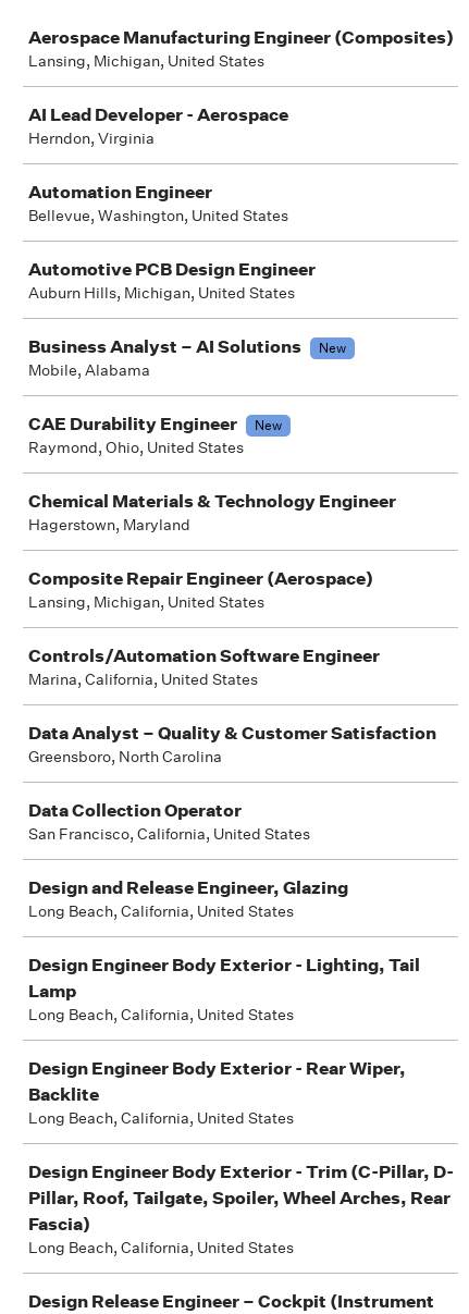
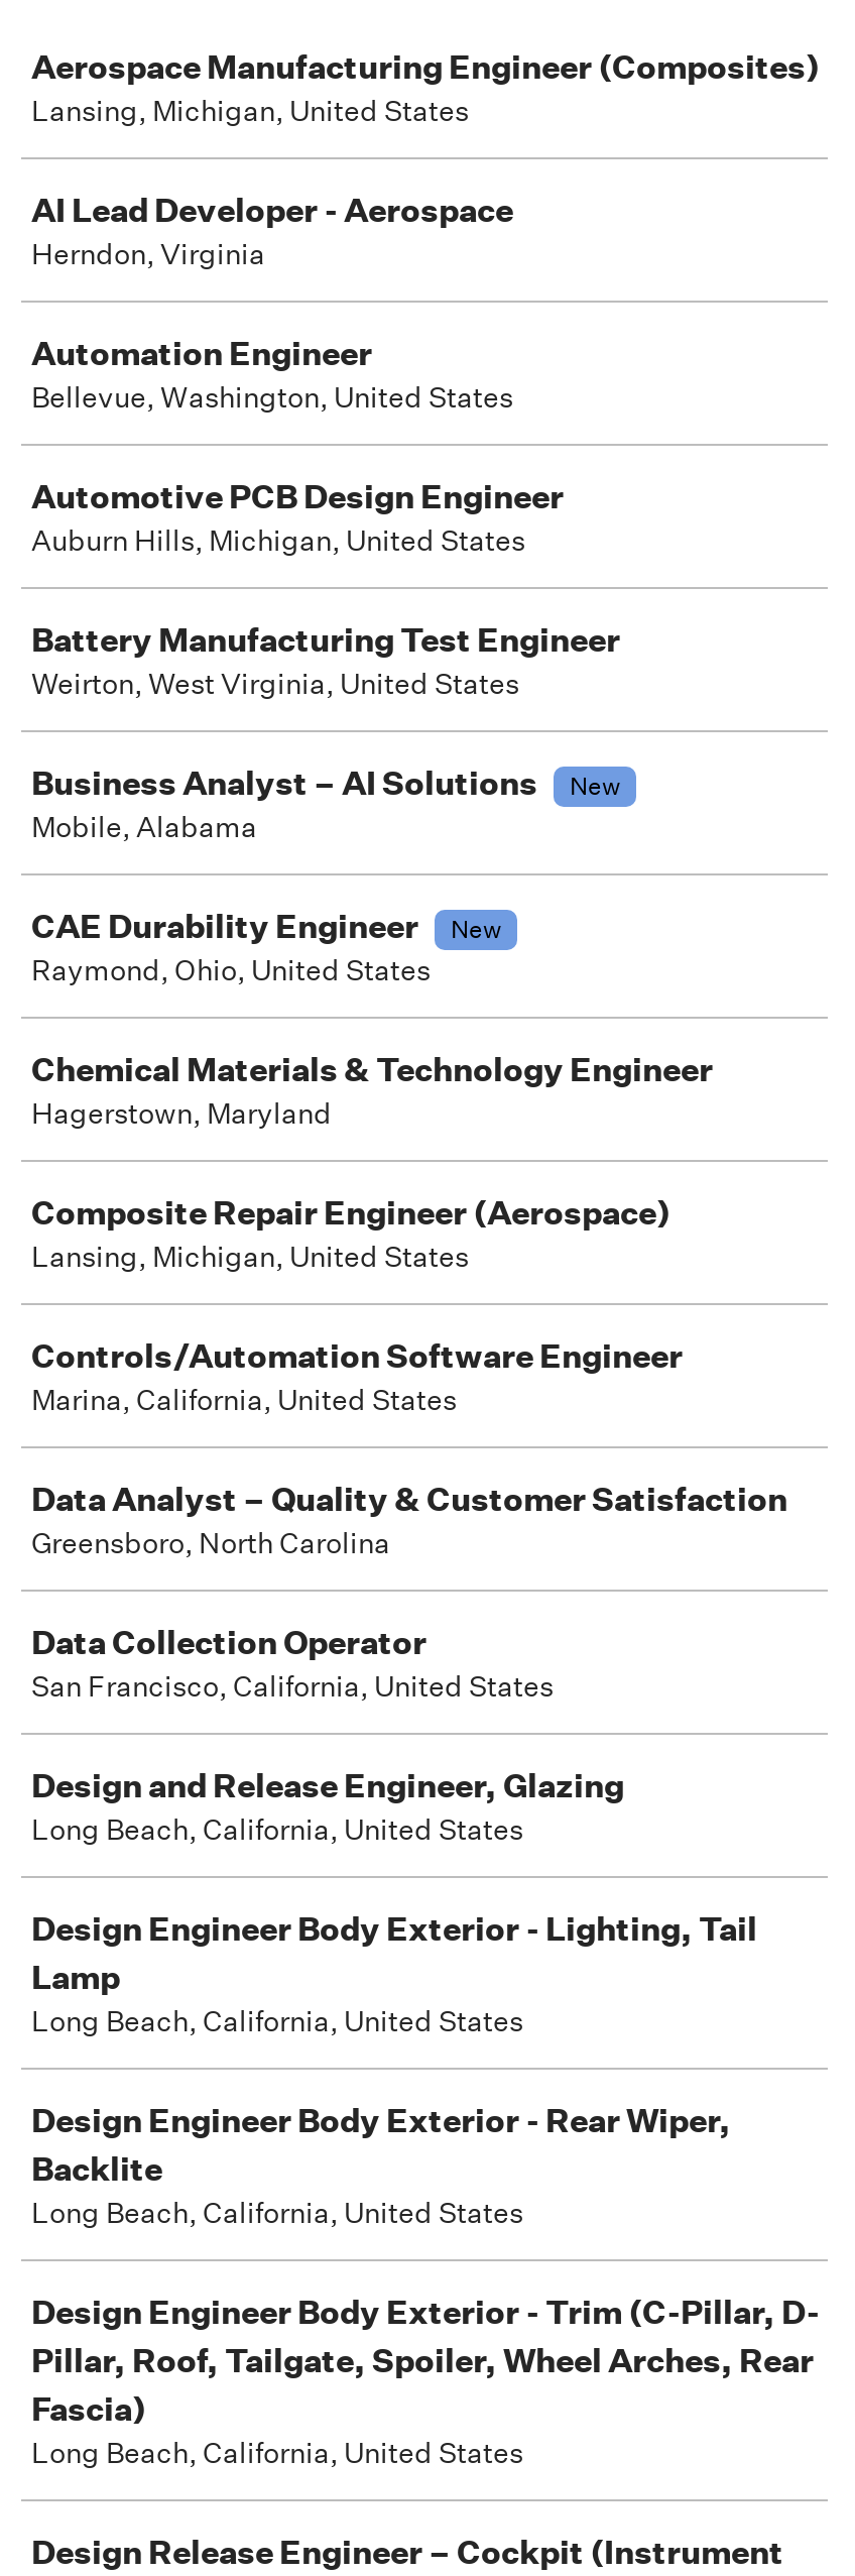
none -> [31,619,620,702] Battery Manufacturing Test Engineer | Weirton, West Virginia, United States

